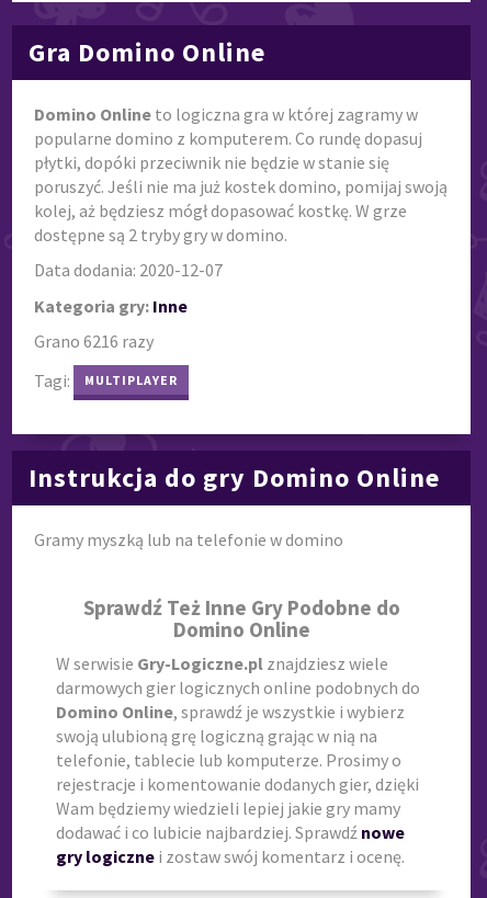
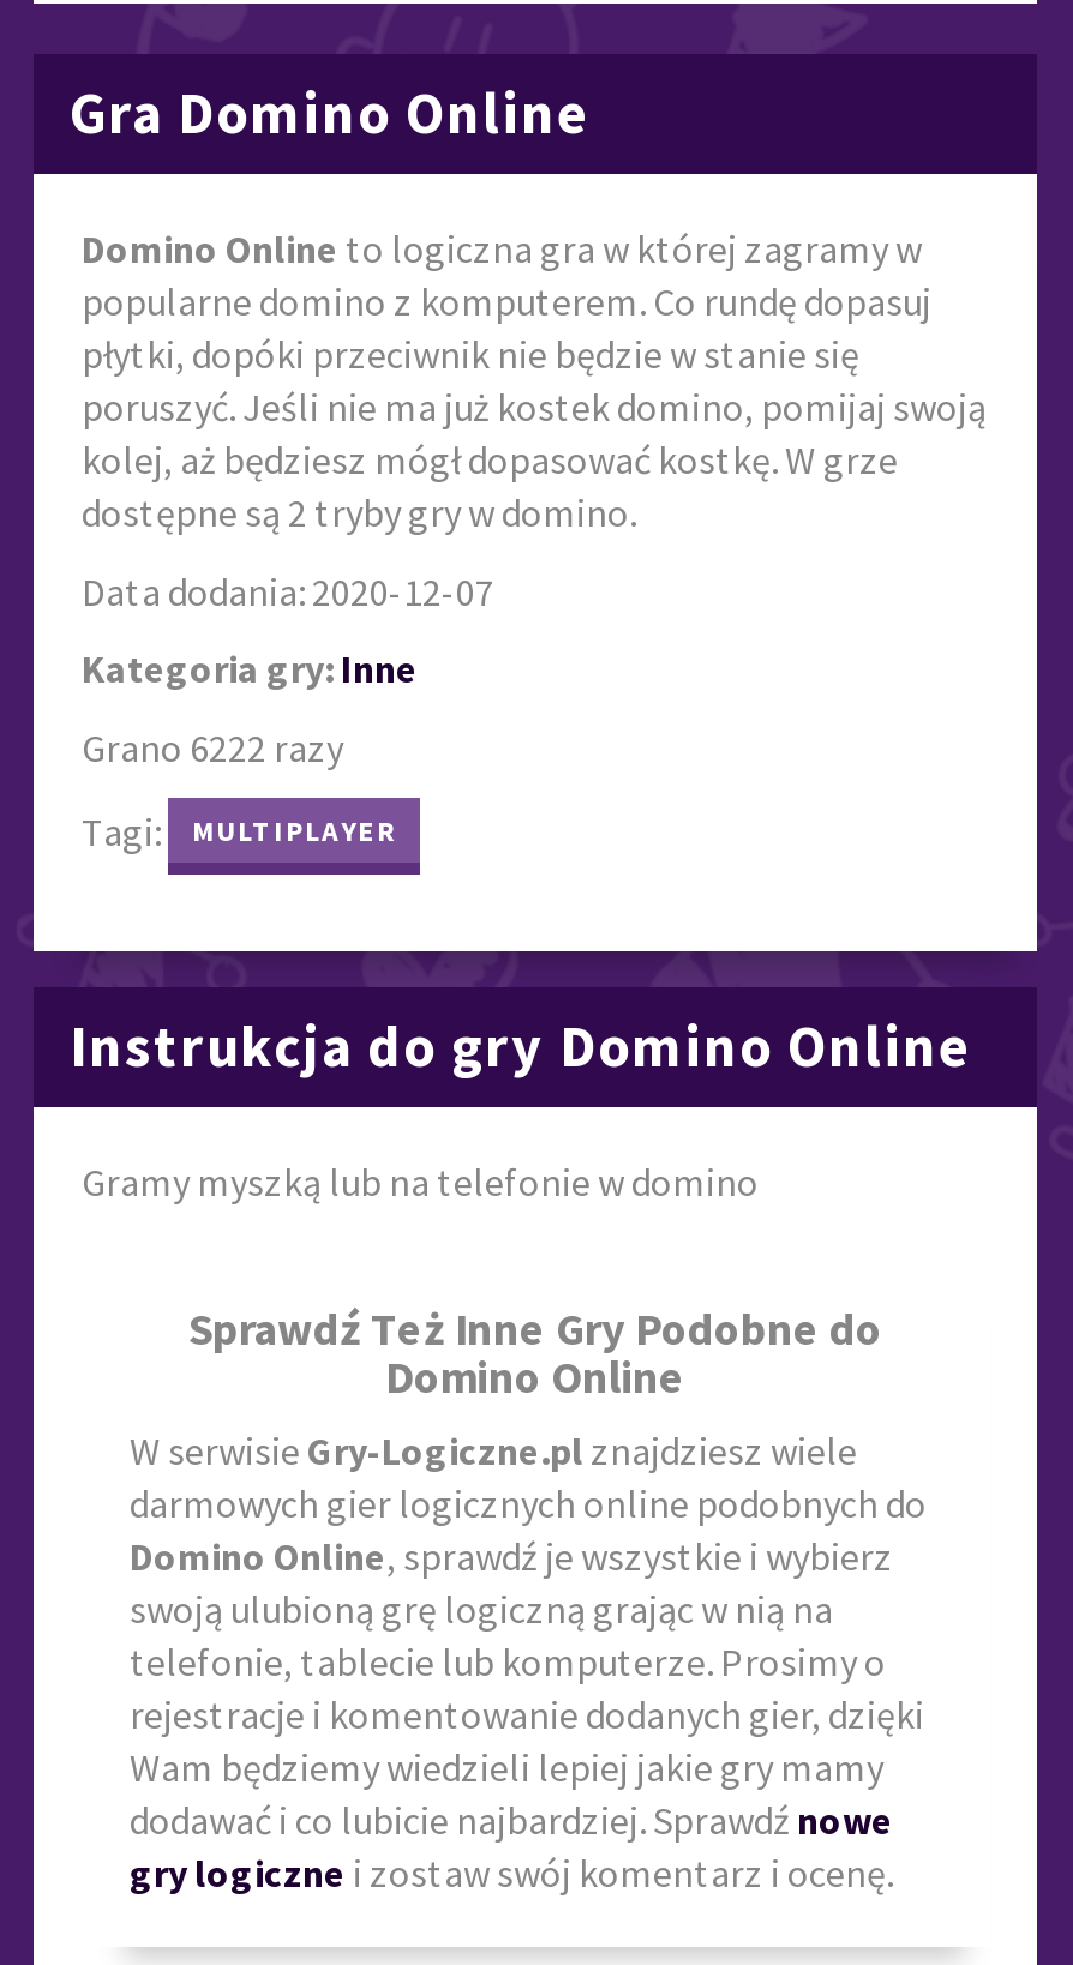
[34,330,154,352] Grano 6216 razy -> [82,723,343,771] Grano 6222 razy

